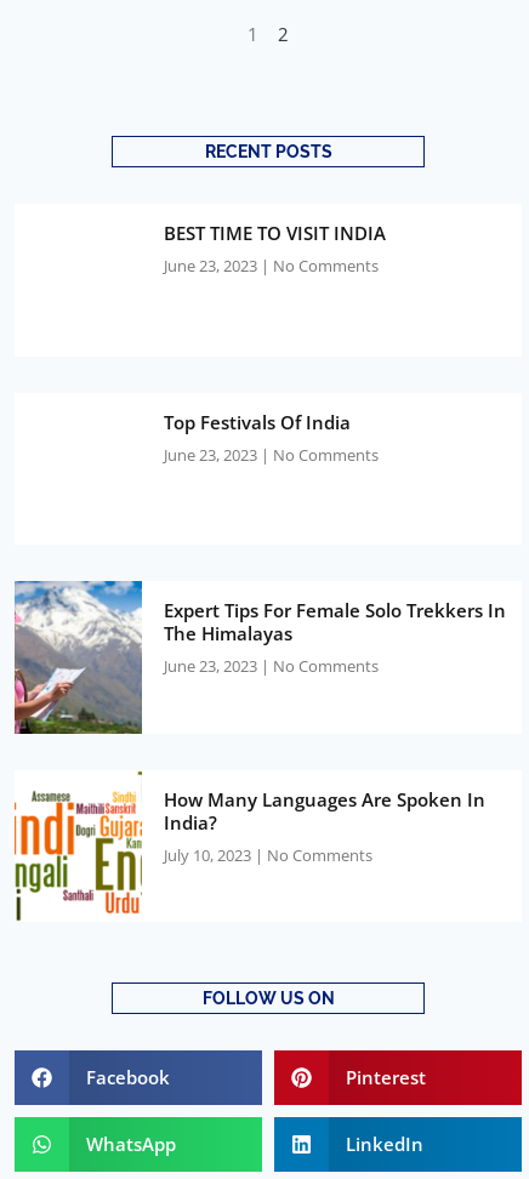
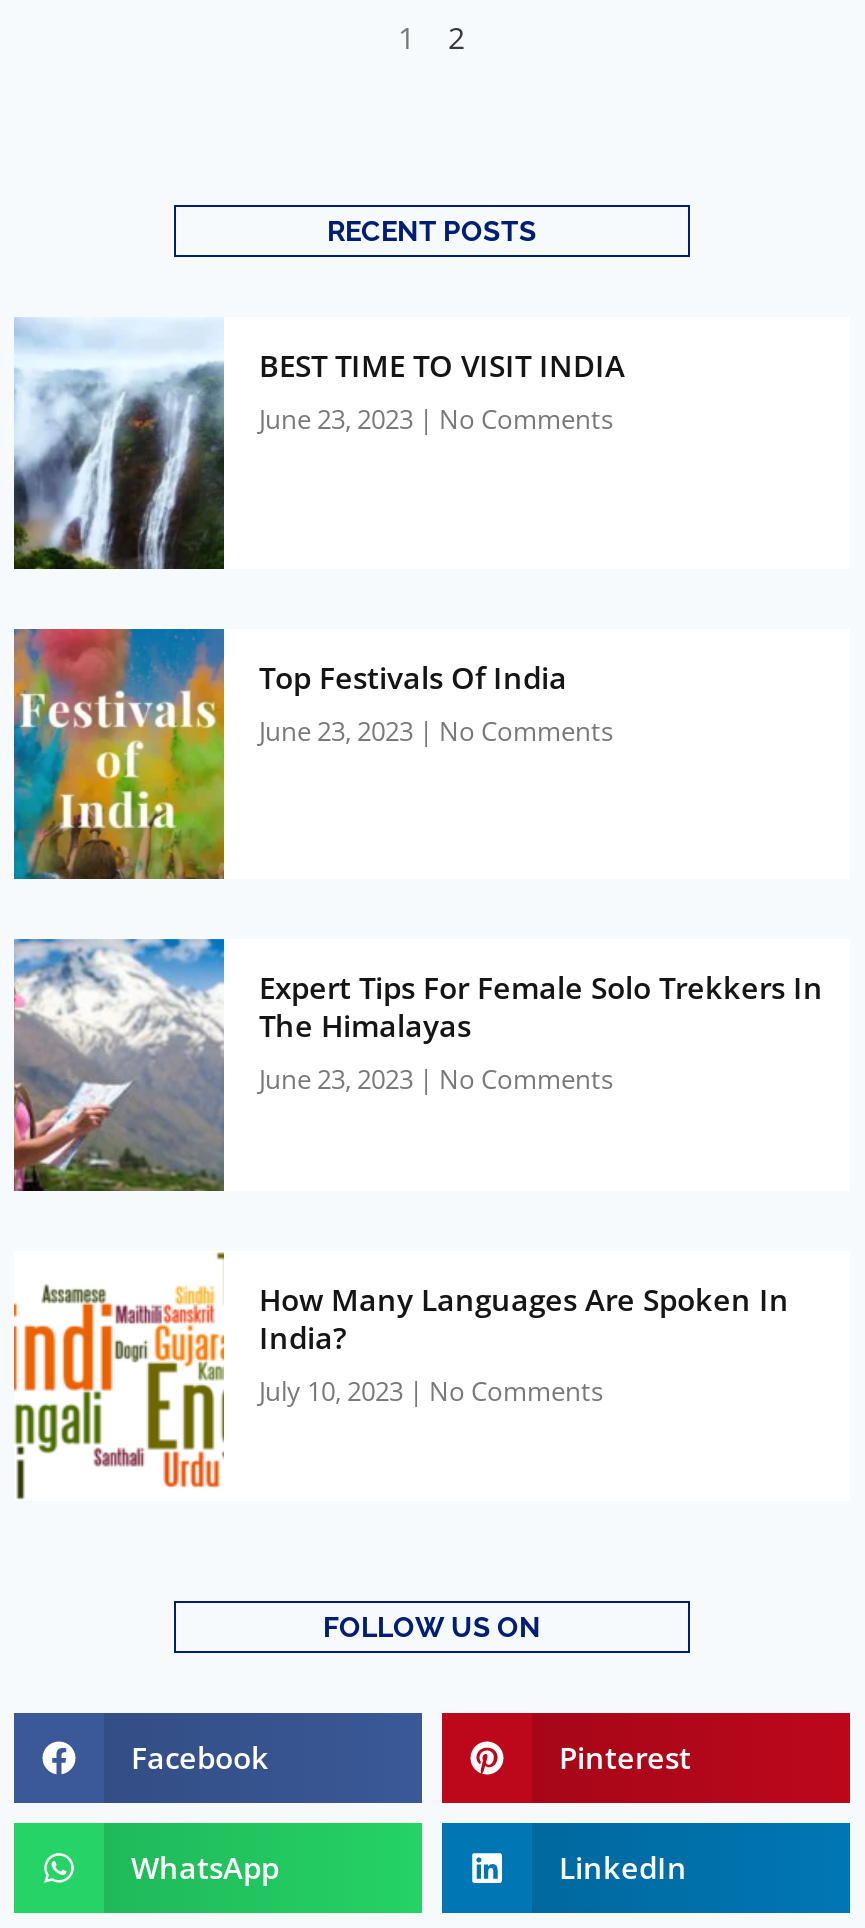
none -> [12,317,226,571] [image]
none -> [12,627,226,881] [image]

